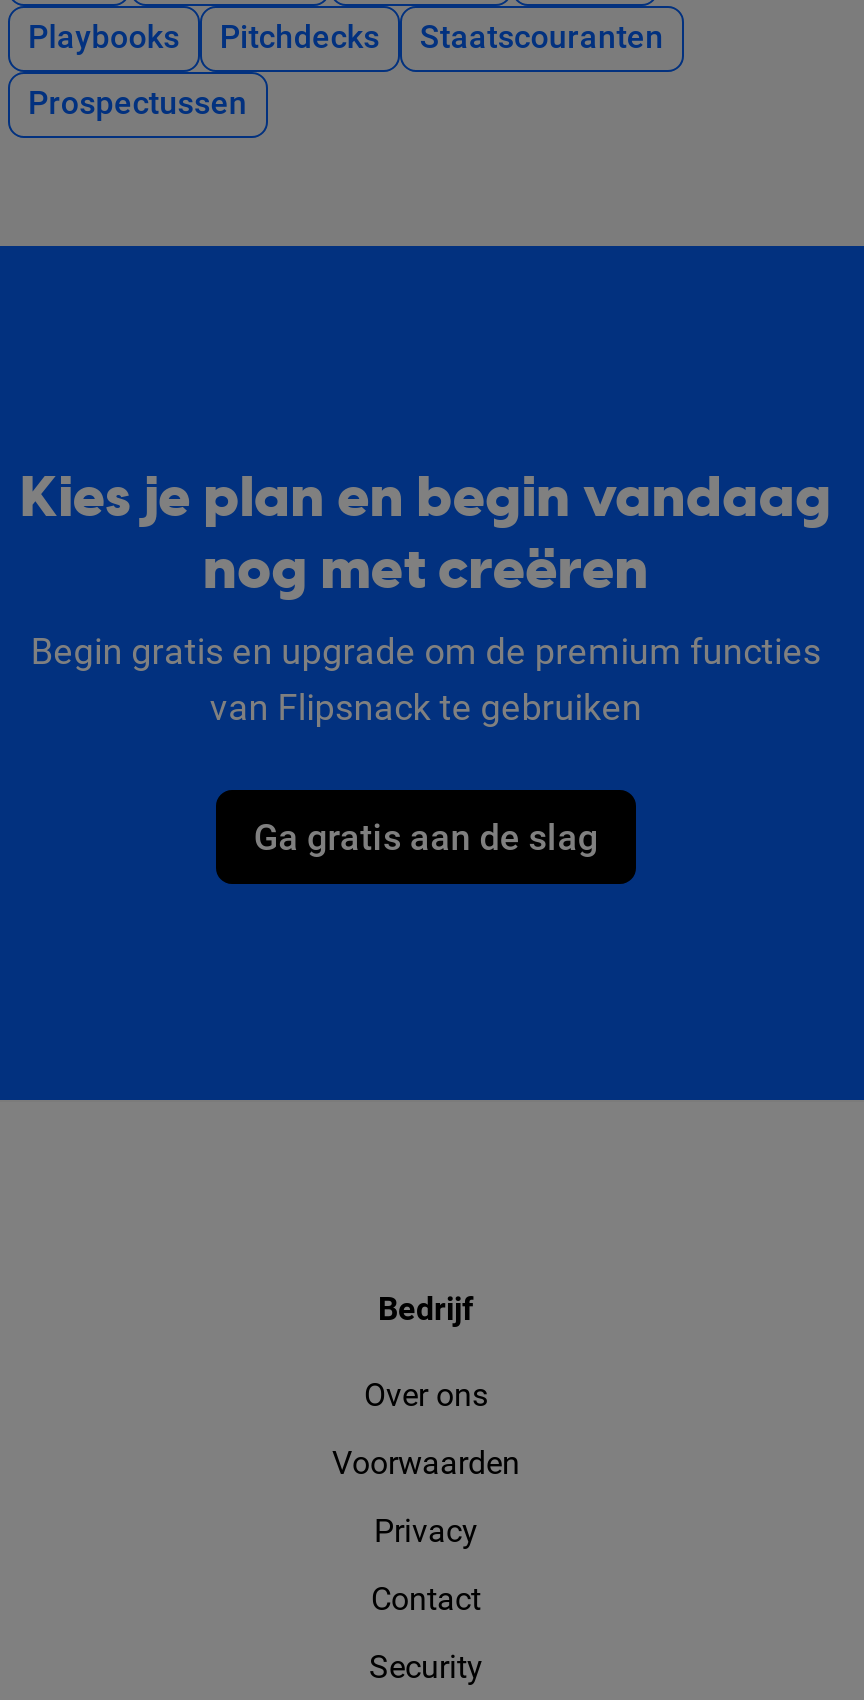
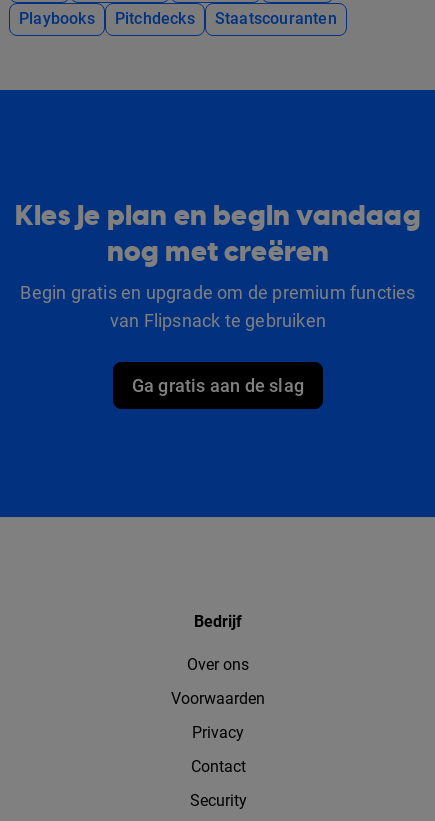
[28,85,247,123] Prospectussen -> none

